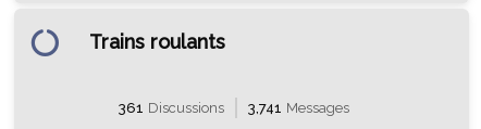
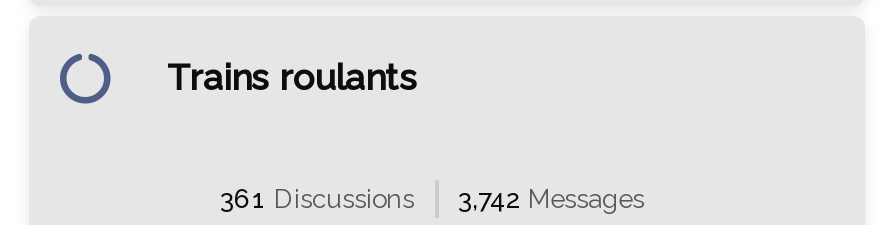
[118,99,349,115] 361 Discussions 3,741 Messages -> [220,183,644,213] 361 Discussions 3,742 Messages

